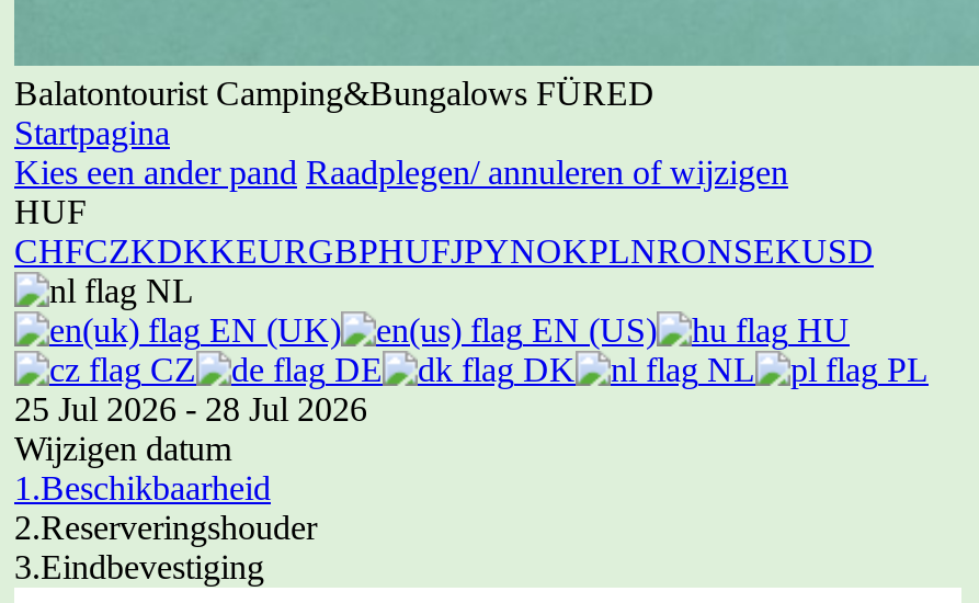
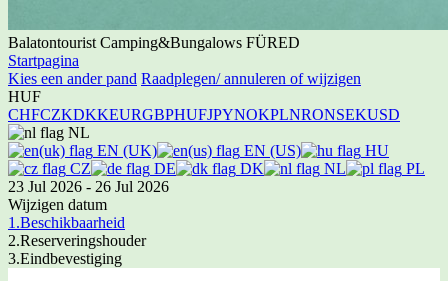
[14,390,367,428] 25 Jul 2026 - 28 Jul 2026 -> [8,178,169,195] 23 Jul 2026 - 26 Jul 2026

